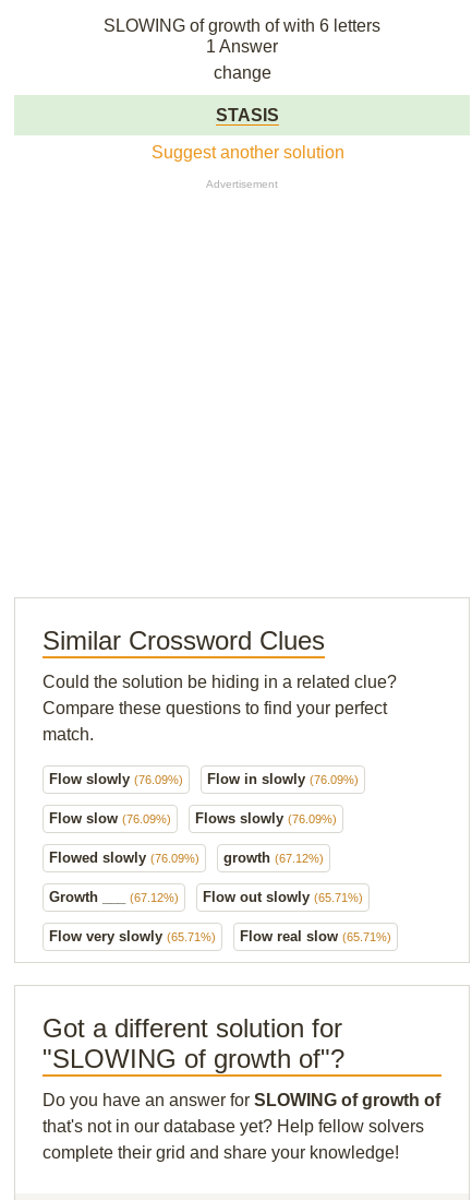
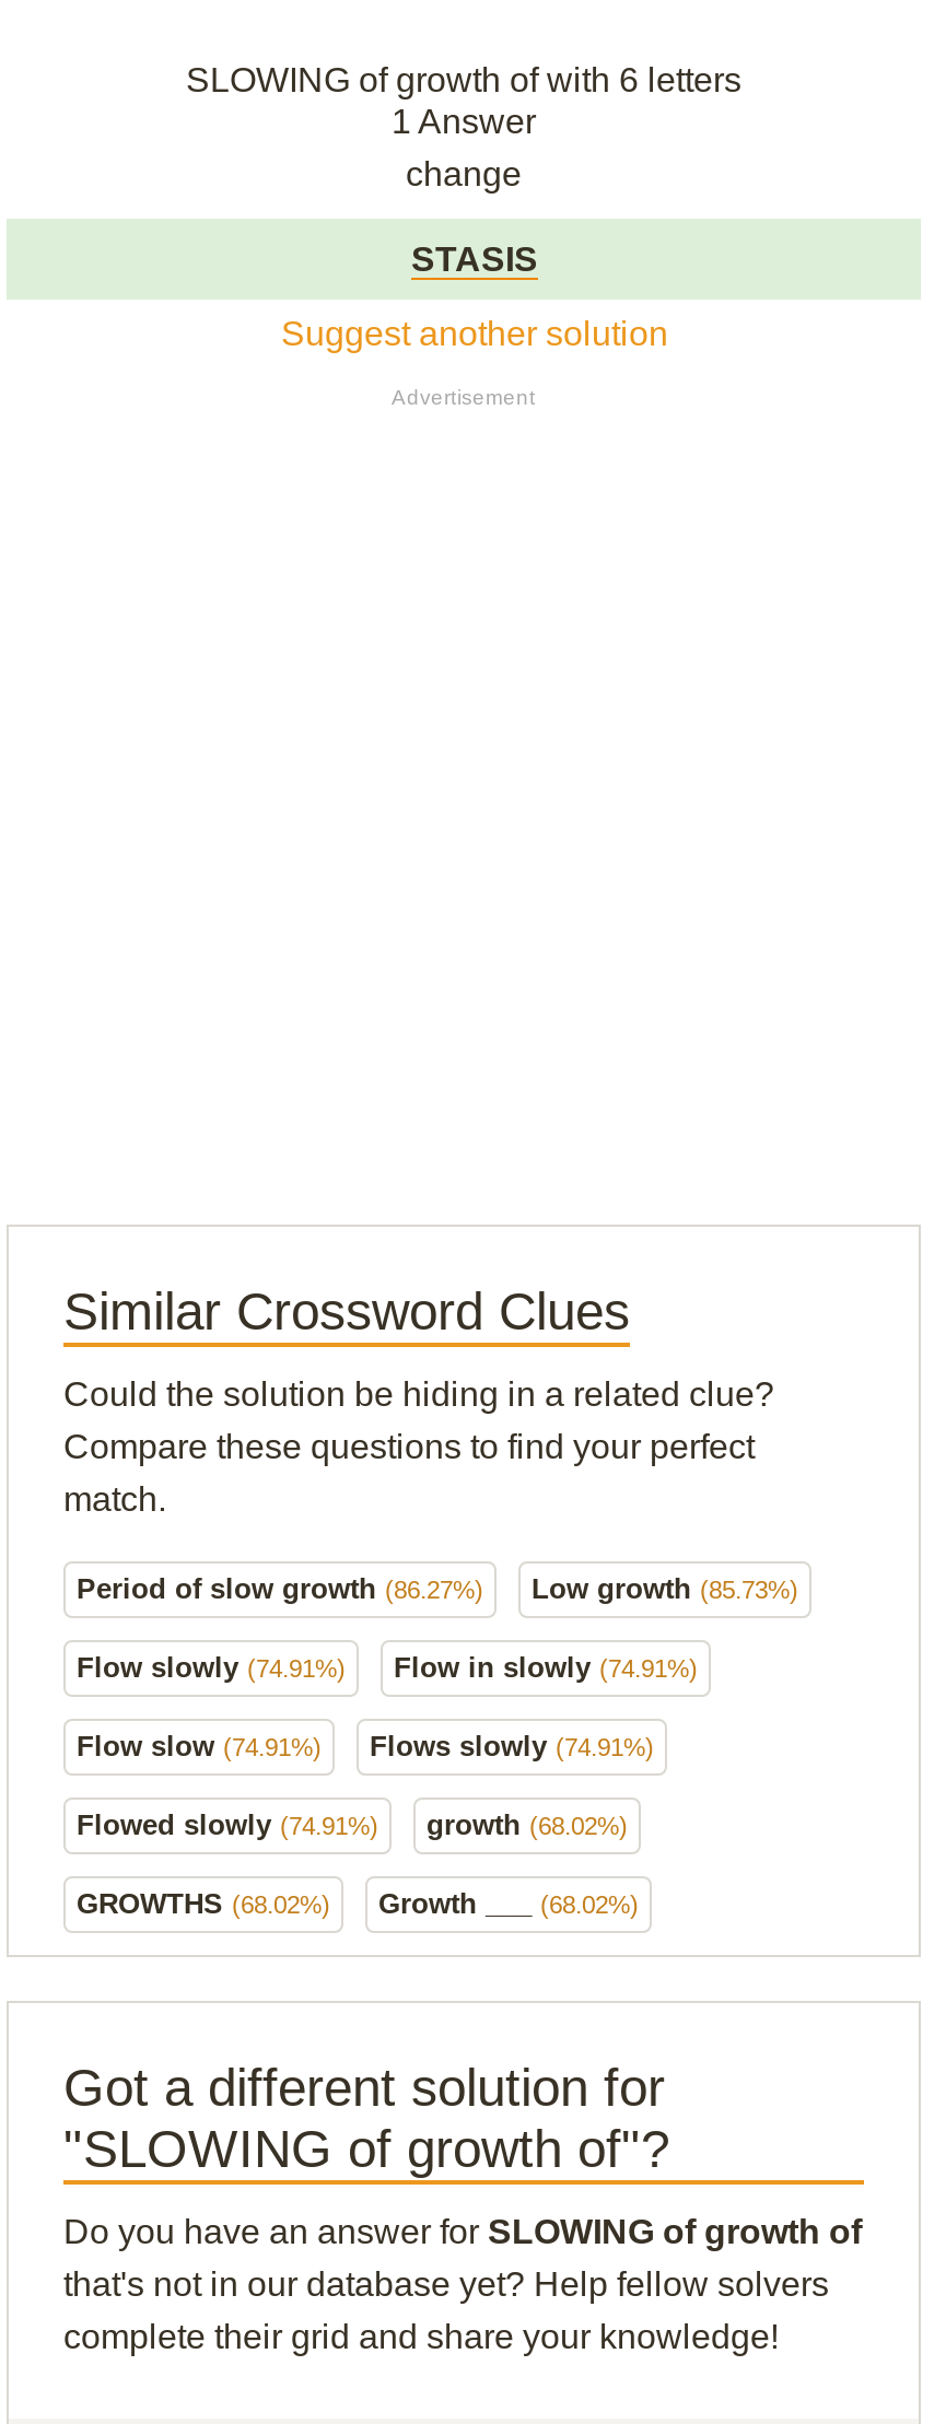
[49,770,359,787] Flow slowly (76.09%) | Flow in slowly (76.09%) -> [77,1571,798,1604] Period of slow growth (86.27%) | Low growth (85.73%)
[49,810,337,826] Flow slow (76.09%) | Flows slowly (76.09%) -> [77,1650,698,1683] Flow slowly (74.91%) | Flow in slowly (74.91%)
[49,849,324,865] Flowed slowly (76.09%) | growth (67.12%) -> [77,1729,654,1762] Flow slow (74.91%) | Flows slowly (74.91%)
[49,888,363,905] Growth ___ (67.12%) | Flow out slowly (65.71%) -> [77,1808,628,1840] Flowed slowly (74.91%) | growth (68.02%)
[49,928,391,944] Flow very slowly (65.71%) | Flow real slow (65.71%) -> [77,1886,639,1919] GROWTHS (68.02%) | Growth ___ (68.02%)

